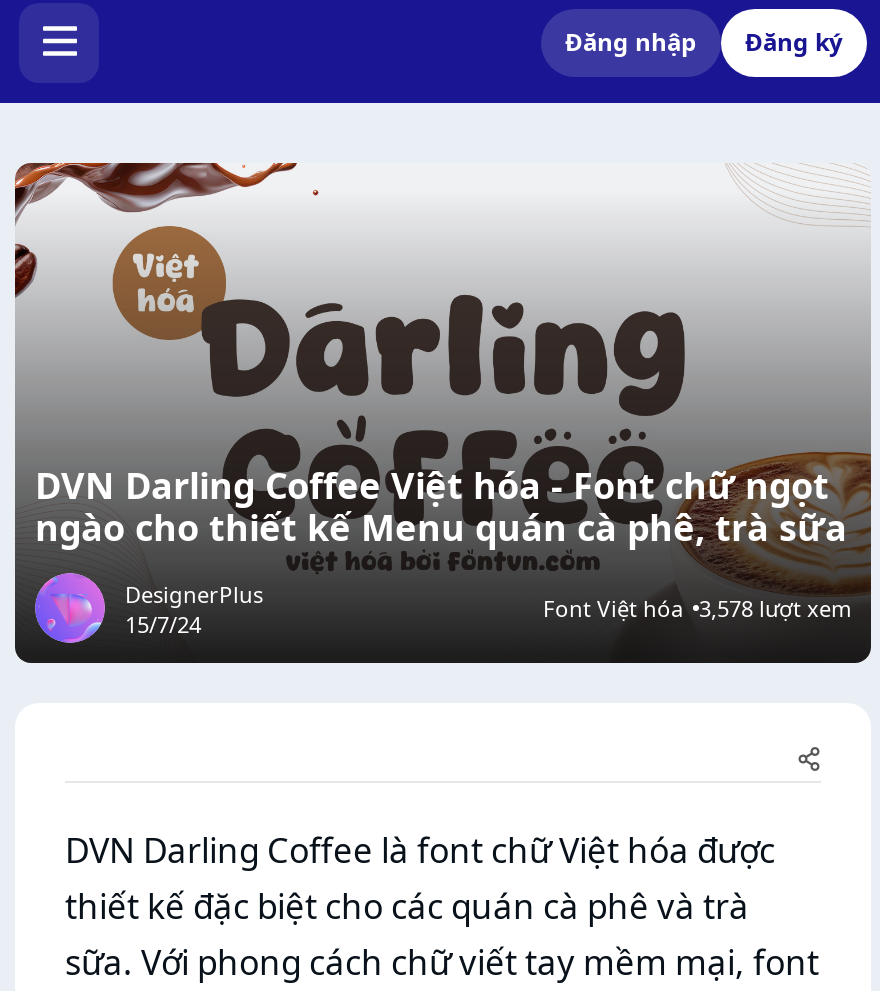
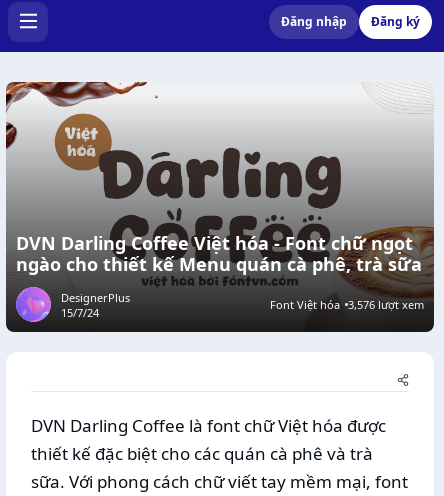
[543,593,851,623] Font Việt hóa 3,578 lượt xem -> [270,297,424,312] Font Việt hóa 3,576 lượt xem

